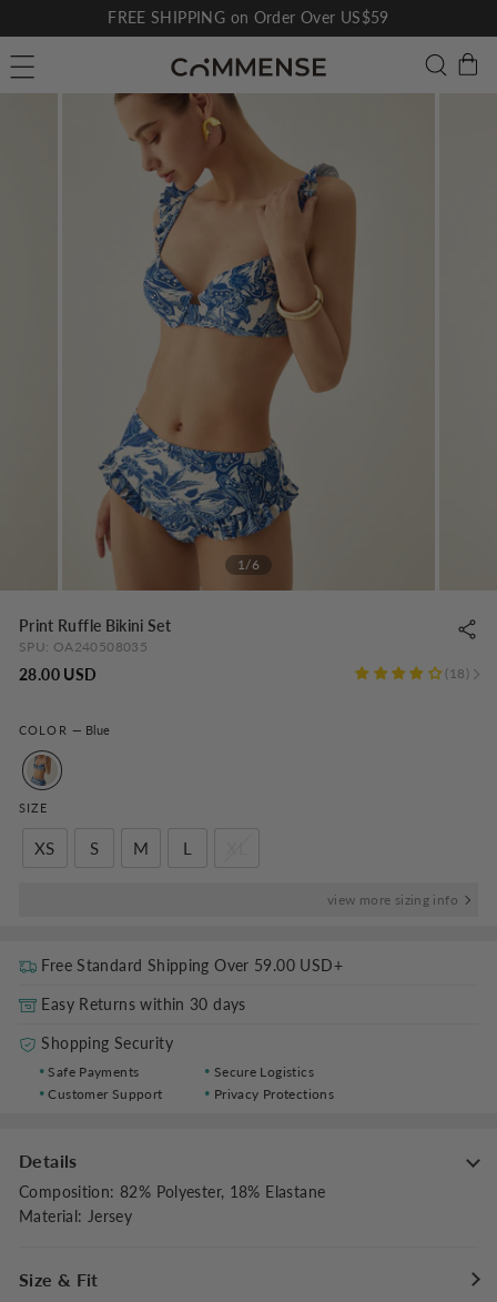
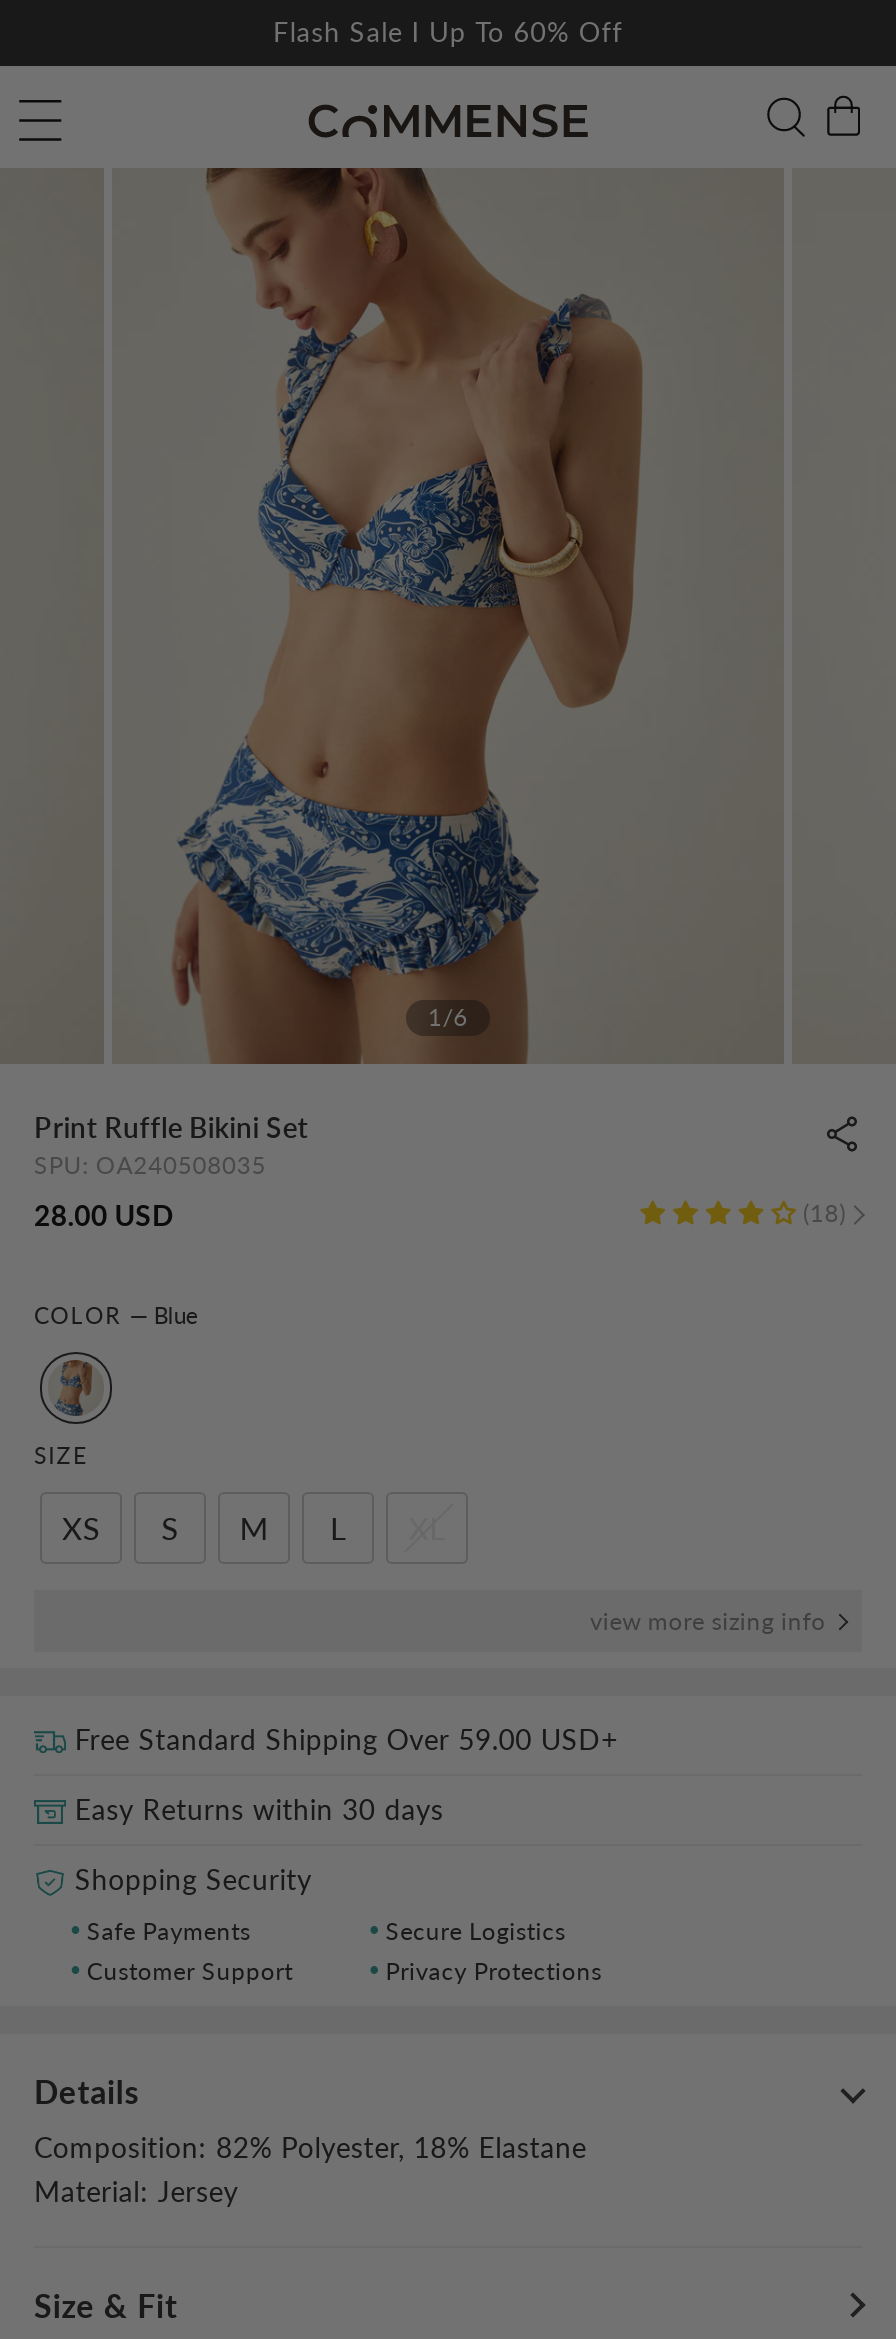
[108,9,389,27] FREE SHIPPING on Order Over US$59 -> [273,16,623,48] Flash Sale I Up To 60% Off

